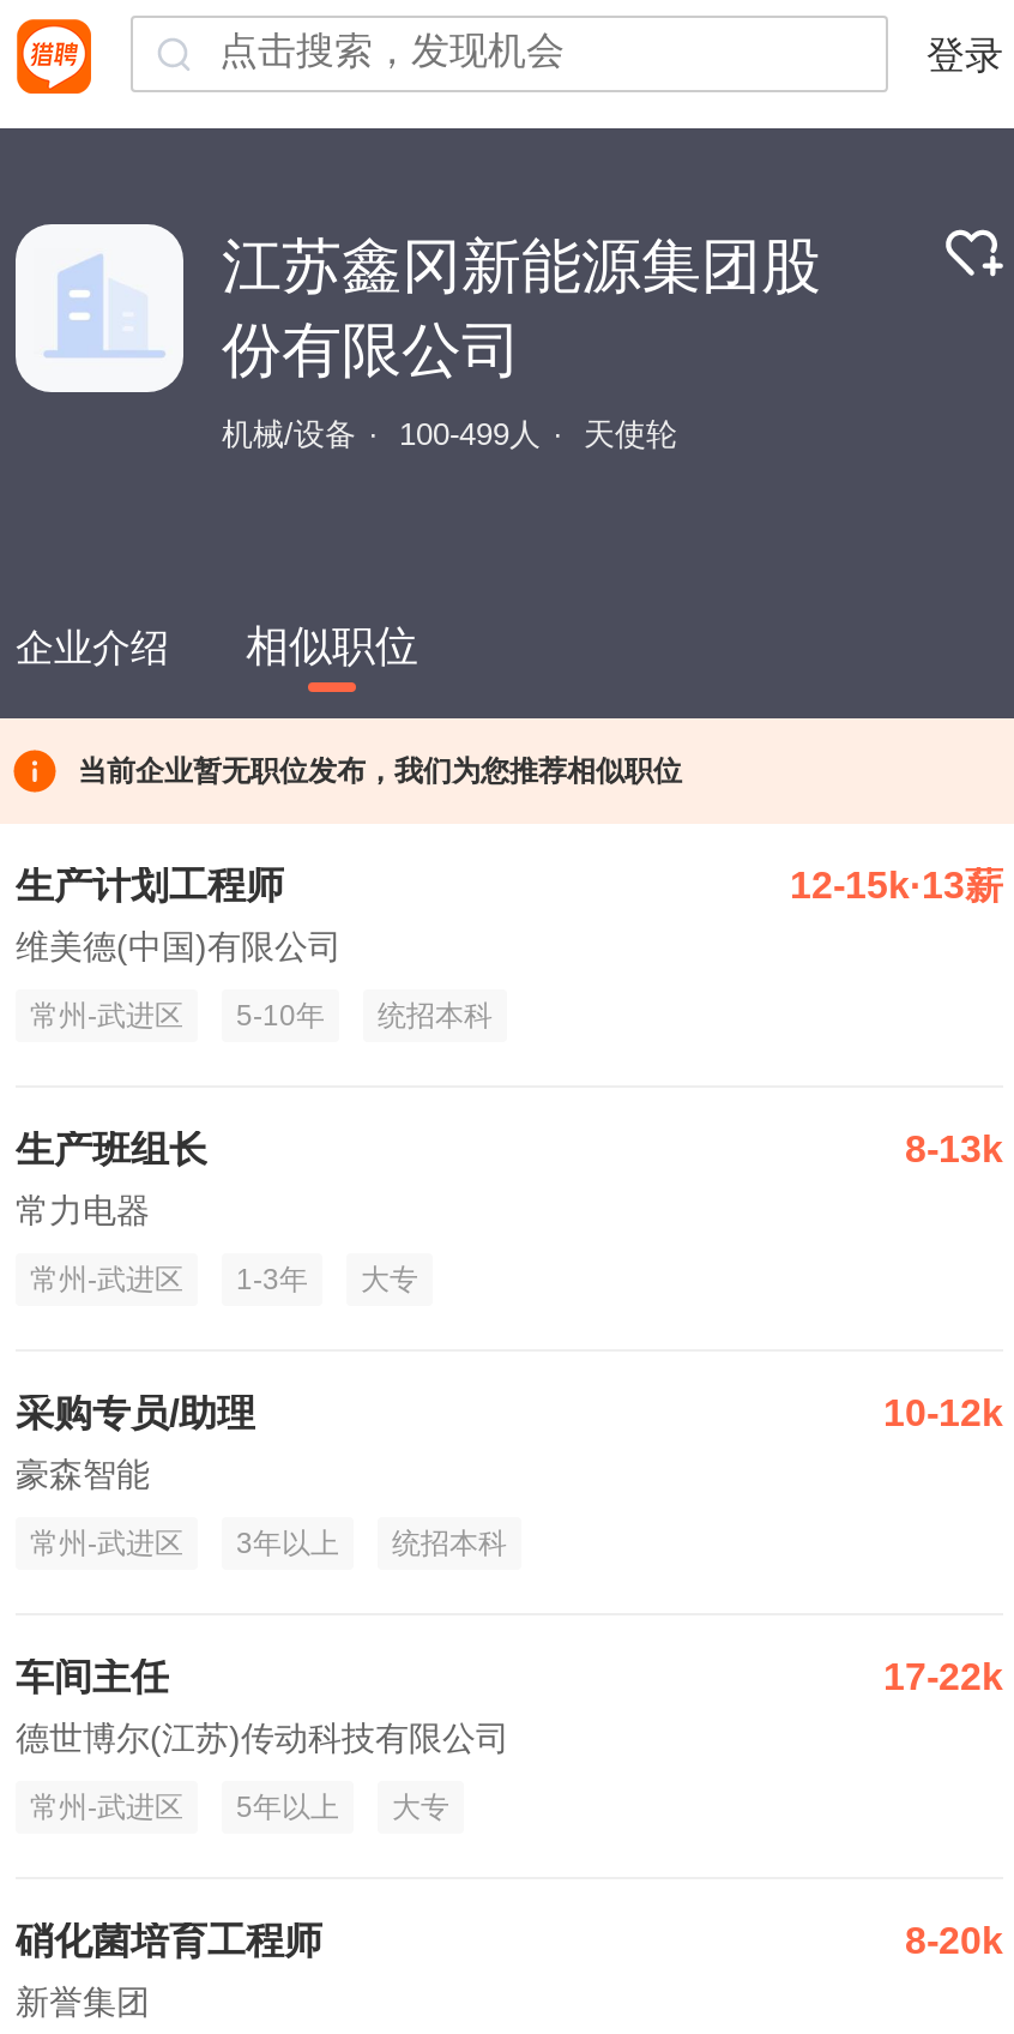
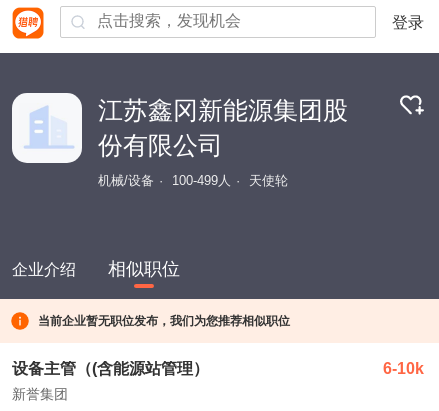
[16,865,1003,1961] 生产计划工程师 | 12-15k·13薪 | 维美德(中国)有限公司 | 常州-武进区 | 5-10年 | 统招本科 | 生产班组长 | 8-13k | 常力电器 | 常州-武进区 | 1-3年 | 大专 | 采购专员/助理 | 10-12k | 豪森智能 | 常州-武进区 | 3年以上 | 统招本科 | 车间主任 | 17-22k | 德世博尔(江苏)传动科技有限公司 | 常州-武进区 | 5年以上 | 大专 | 硝化菌培育工程师 | 8-20k -> [12,360,424,377] 设备主管（(含能源站管理） | 6-10k

